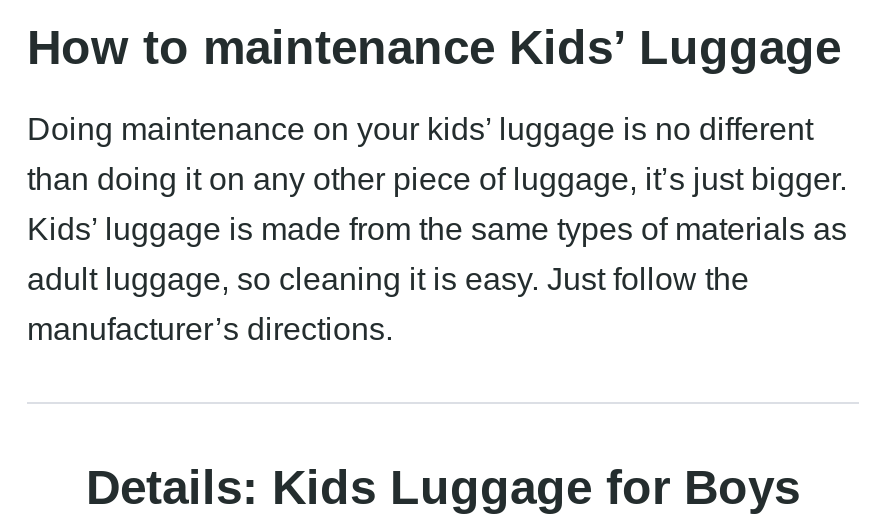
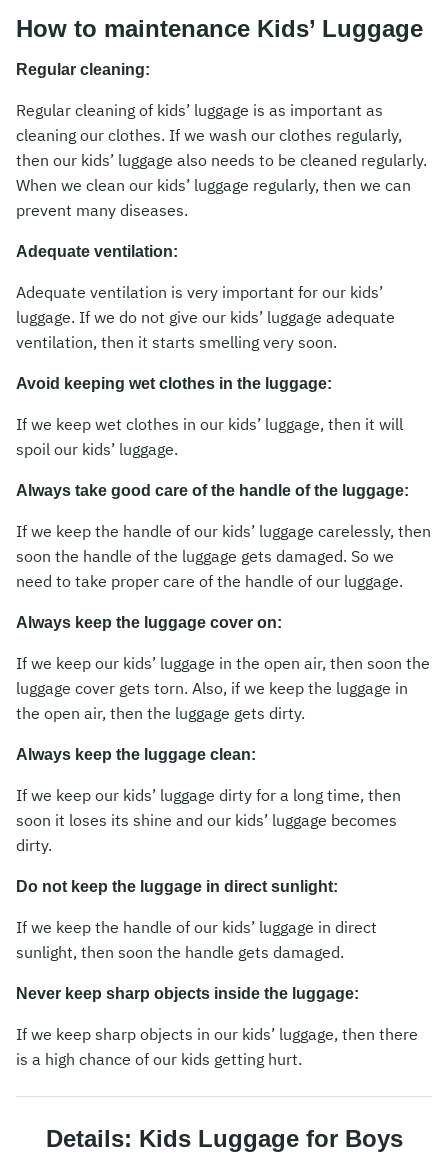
[27,111,847,345] Doing maintenance on your kids’ luggage is no different | than doing it on any other piece of luggage, it’s just bigger. | Kids’ luggage is made from the same types of materials as | adult luggage, so cleaning it is easy. Just follow the | manufacturer’s directions. -> [16,61,431,1069] Regular cleaning: | Regular cleaning of kids’ luggage is as important as | cleaning our clothes. If we wash our clothes regularly, | then our kids’ luggage also needs to be cleaned regularly. | When we clean our kids’ luggage regularly, then we can | prevent many diseases. | Adequate ventilation: | Adequate ventilation is very important for our kids’ | luggage. If we do not give our kids’ luggage adequate | ventilation, then it starts smelling very soon. | Avoid keeping wet clothes in the luggage: | If we keep wet clothes in our kids’ luggage, then it will | spoil our kids’ luggage. | Always take good care of the handle of the luggage: | If we keep the handle of our kids’ luggage carelessly, then | soon the handle of the luggage gets damaged. So we | need to take proper care of the handle of our luggage. | Always keep the luggage cover on: | If we keep our kids’ luggage in the open air, then soon the | luggage cover gets torn. Also, if we keep the luggage in | the open air, then the luggage gets dirty. | Always keep the luggage clean: | If we keep our kids’ luggage dirty for a long time, then | soon it loses its shine and our kids’ luggage becomes | dirty. | Do not keep the luggage in direct sunlight: | If we keep the handle of our kids’ luggage in direct | sunlight, then soon the handle gets damaged. | Never keep sharp objects inside the luggage: | If we keep sharp objects in our kids’ luggage, then there | is a high chance of our kids getting hurt.

